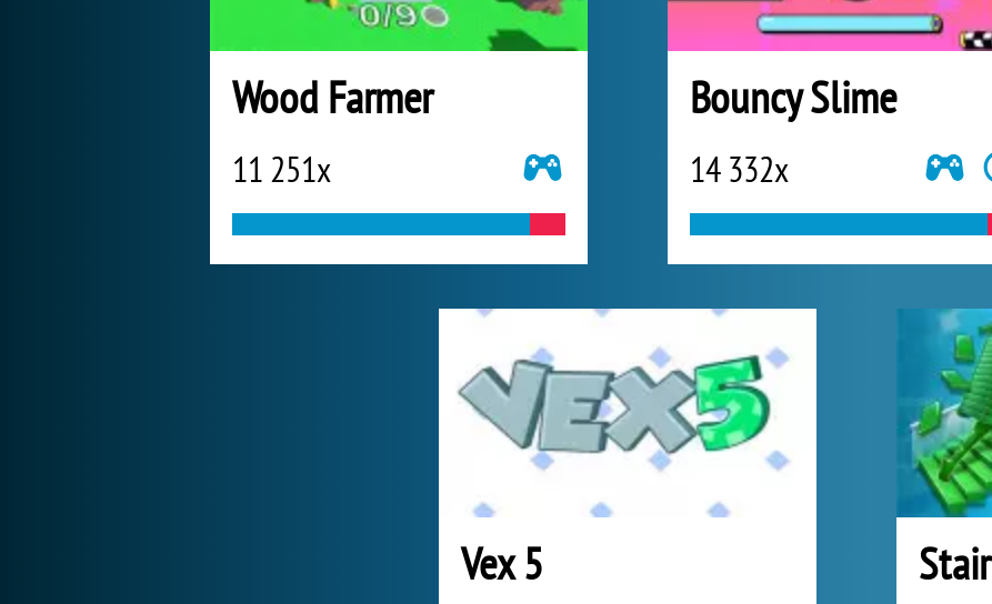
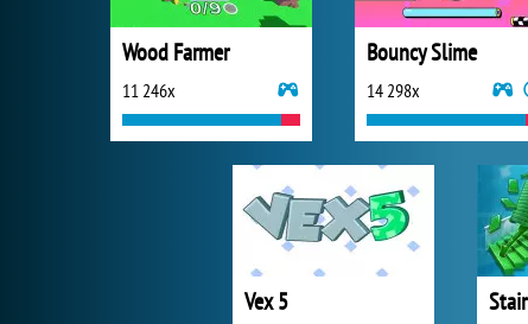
[232,147,332,191] 11 251x -> [122,78,176,102] 11 246x
[690,147,790,191] 14 332x -> [367,78,420,102] 14 298x

